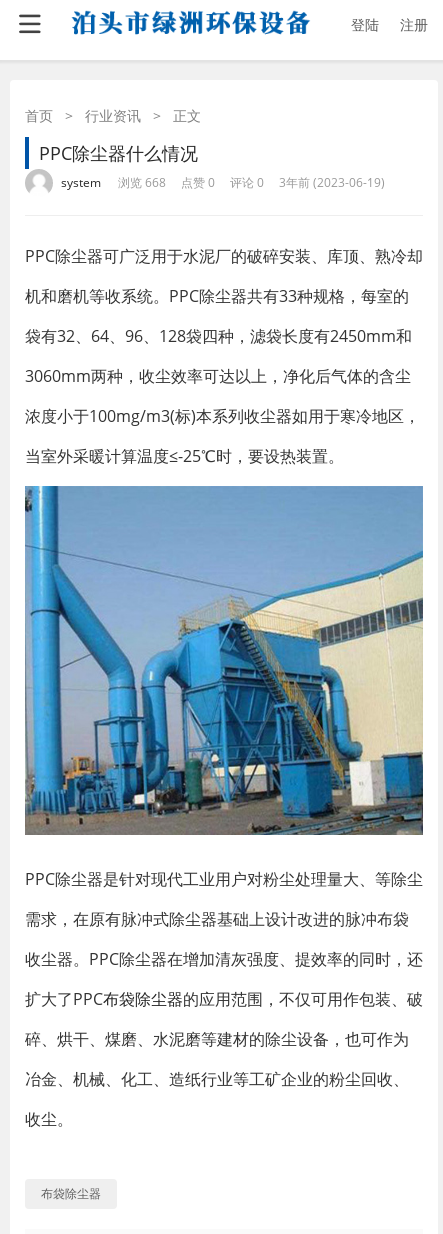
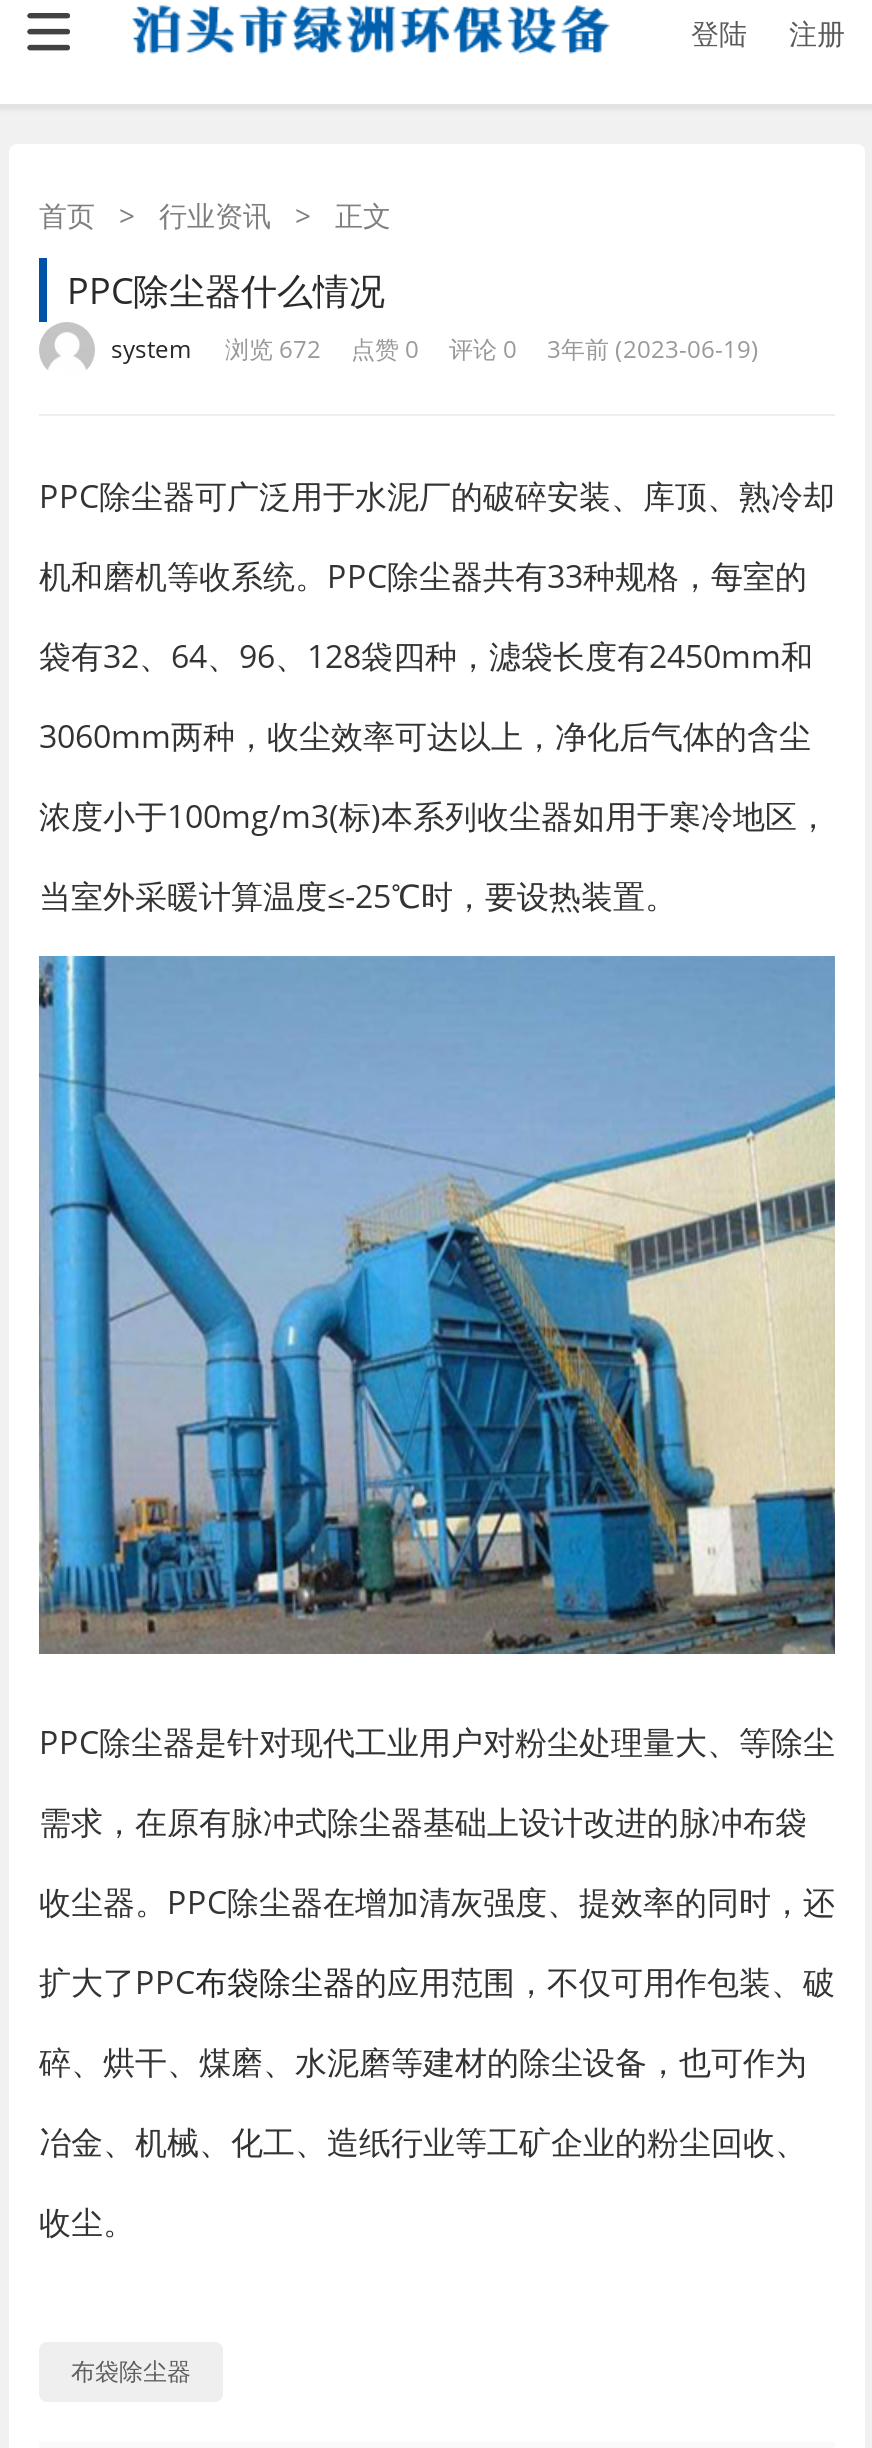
[61,173,385,191] system · 浏览 668 · 点赞 0 · 评论 0 · 3年前 (2023-06-19) -> [111,330,759,366] system · 浏览 672 · 点赞 0 · 评论 0 · 3年前 (2023-06-19)

